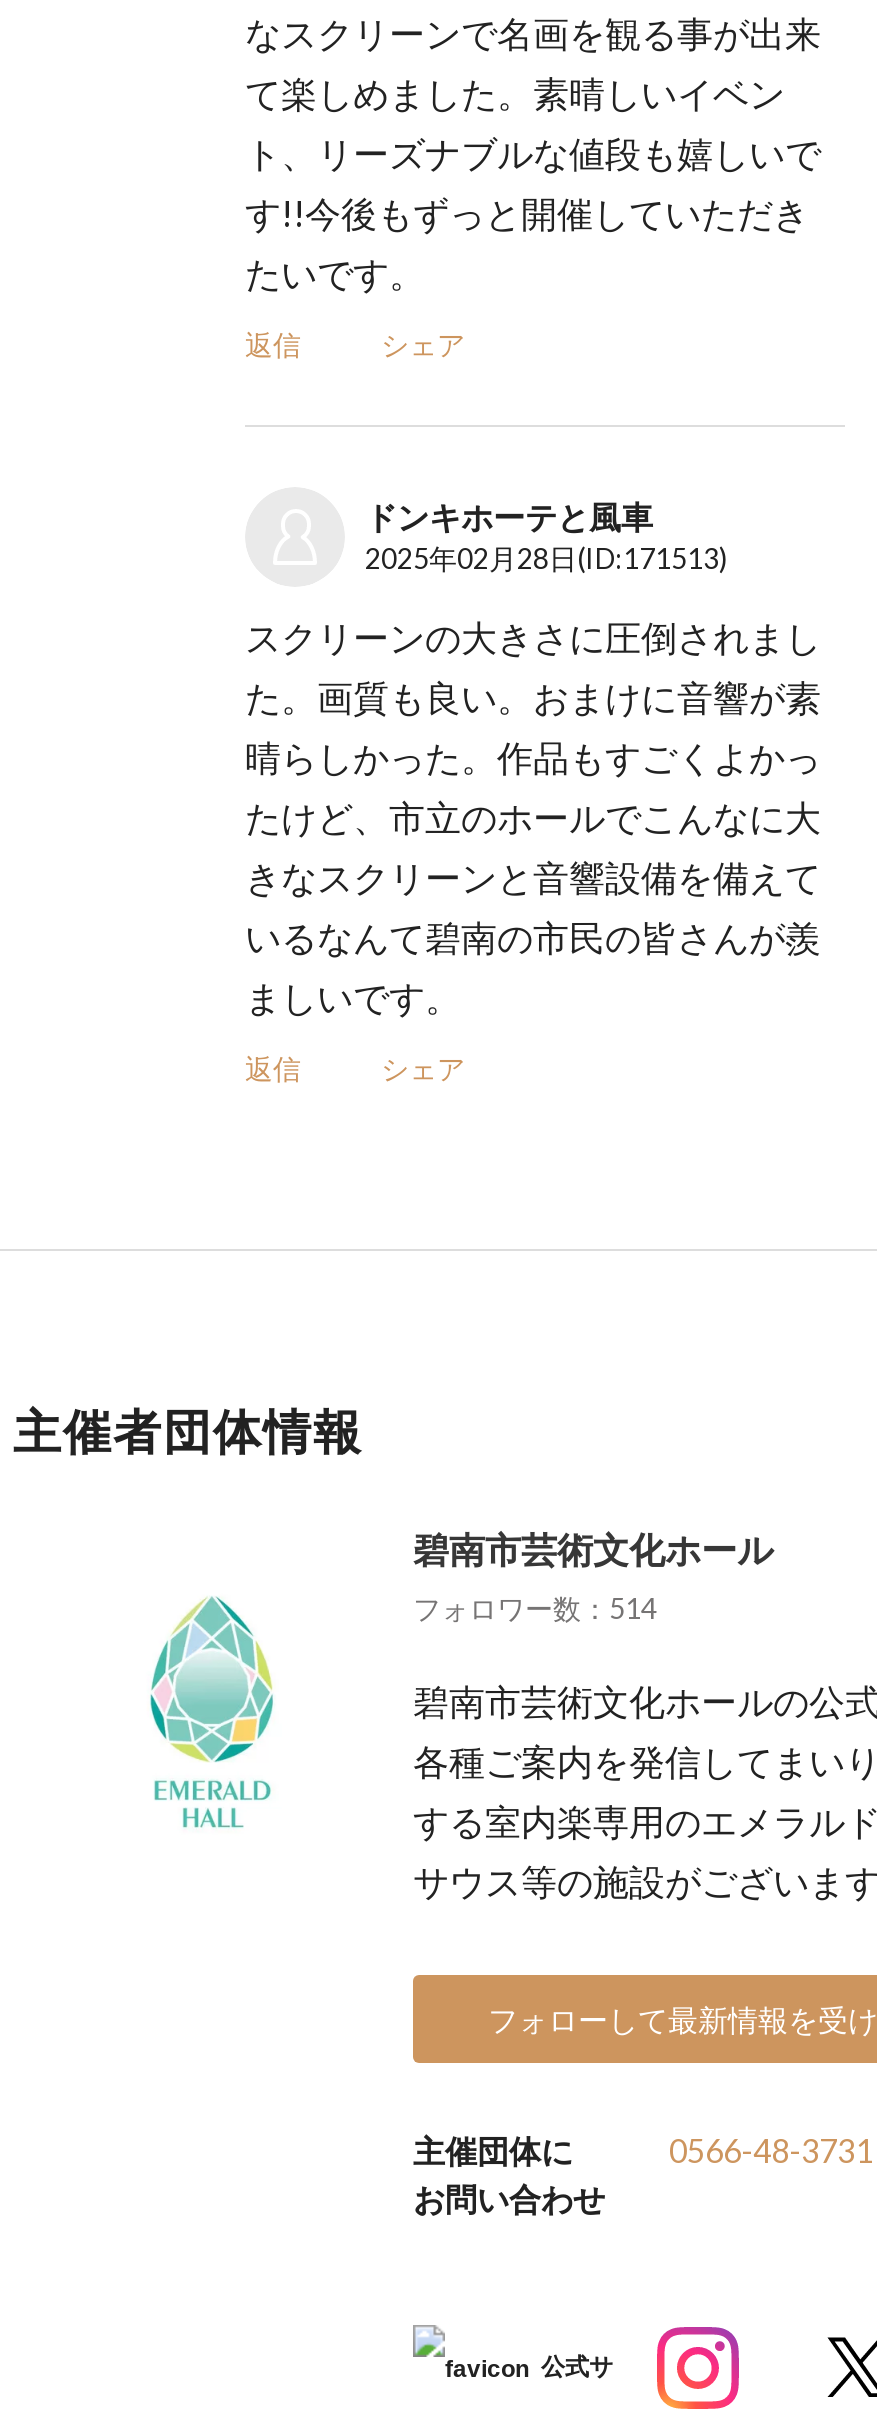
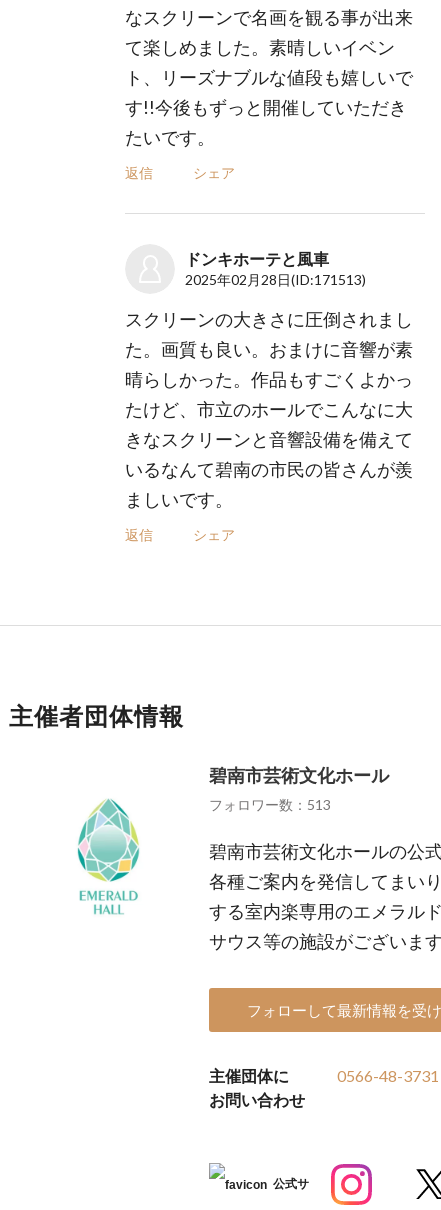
[413,1591,657,1625] フォロワー数：514 -> [209,796,331,813] フォロワー数：513

